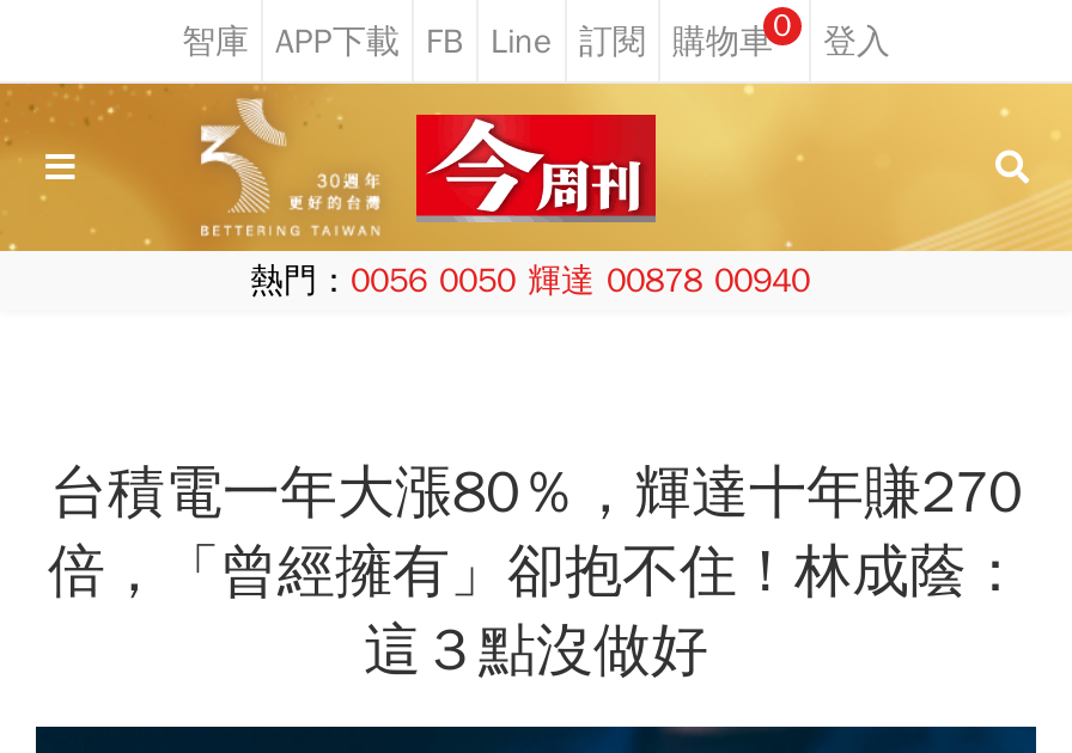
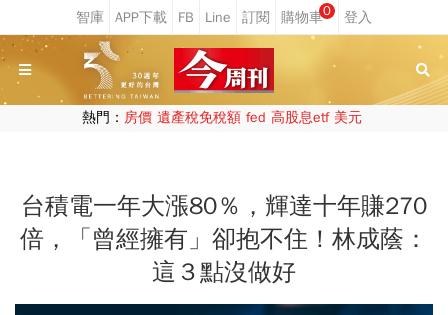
[250,261,810,301] 熱門：0056 0050 輝達 00878 00940 -> [81,109,361,126] 熱門：房價 遺產稅免稅額 fed 高股息etf 美元

